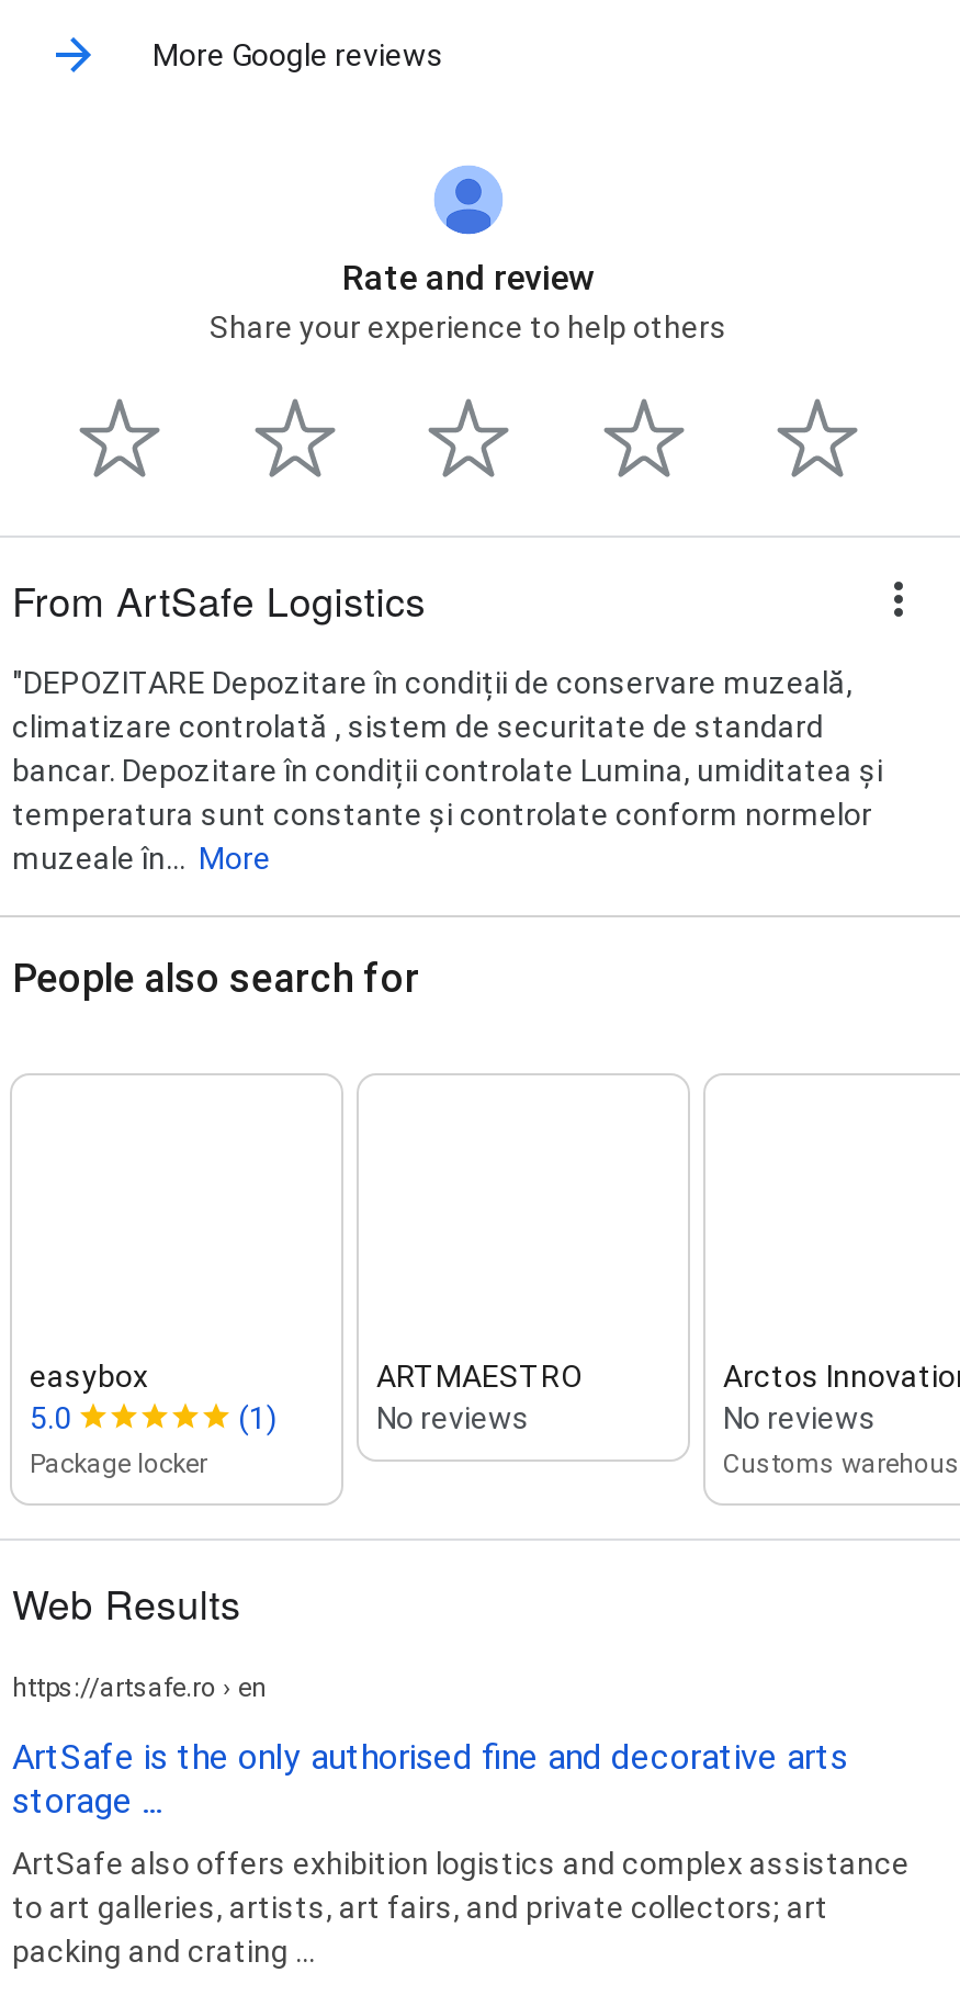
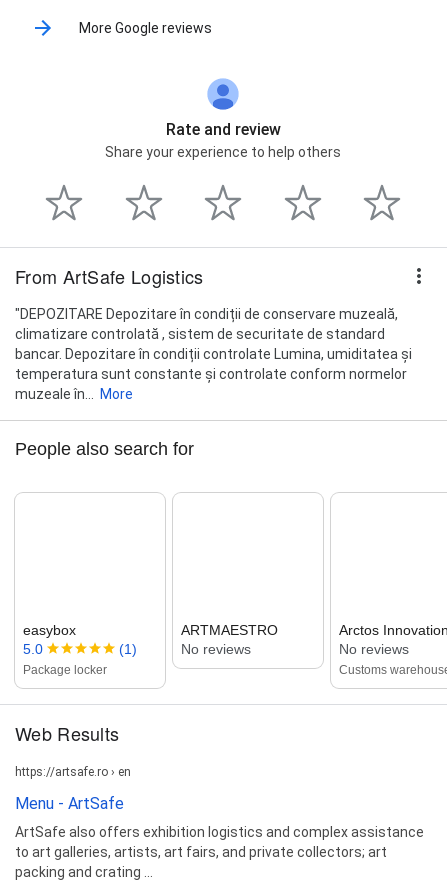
[12,1735,848,1821] ArtSafe is the only authorised fine and decorative arts | storage ... -> [15,794,124,813] Menu - ArtSafe

